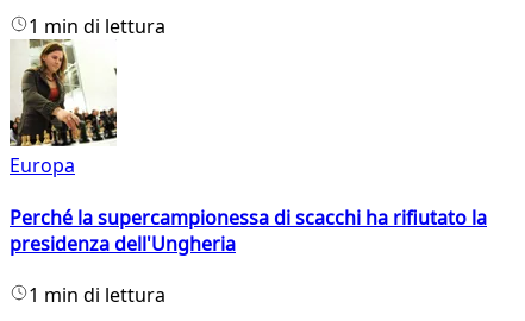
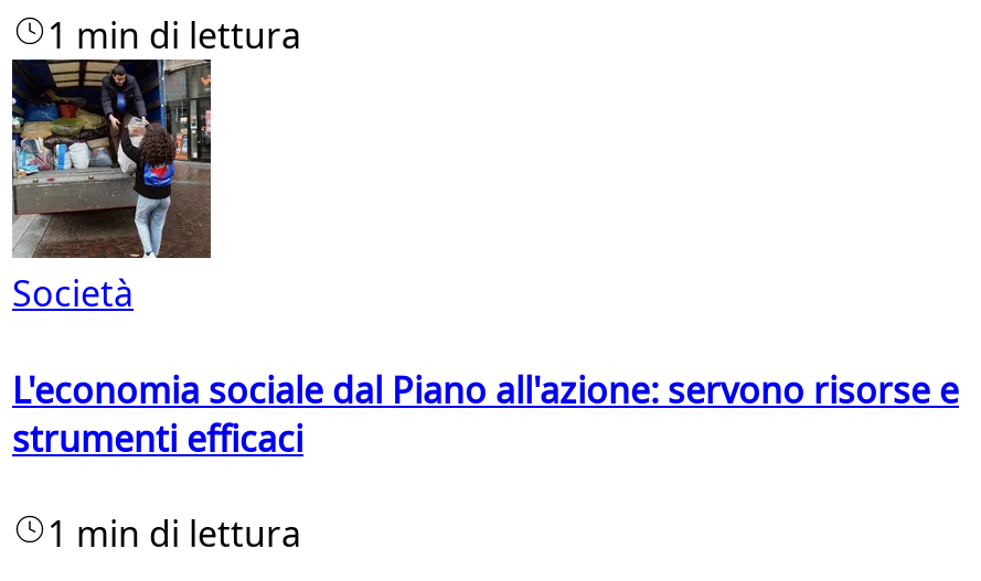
[10,39,117,179] [image] | Europa -> [10,57,213,318] [image] | Società
[10,204,487,256] Perché la supercampionessa di scacchi ha rifiutato la | presidenza dell'Ungheria -> [12,365,959,462] L'economia sociale dal Piano all'azione: servono risorse e | strumenti efficaci

